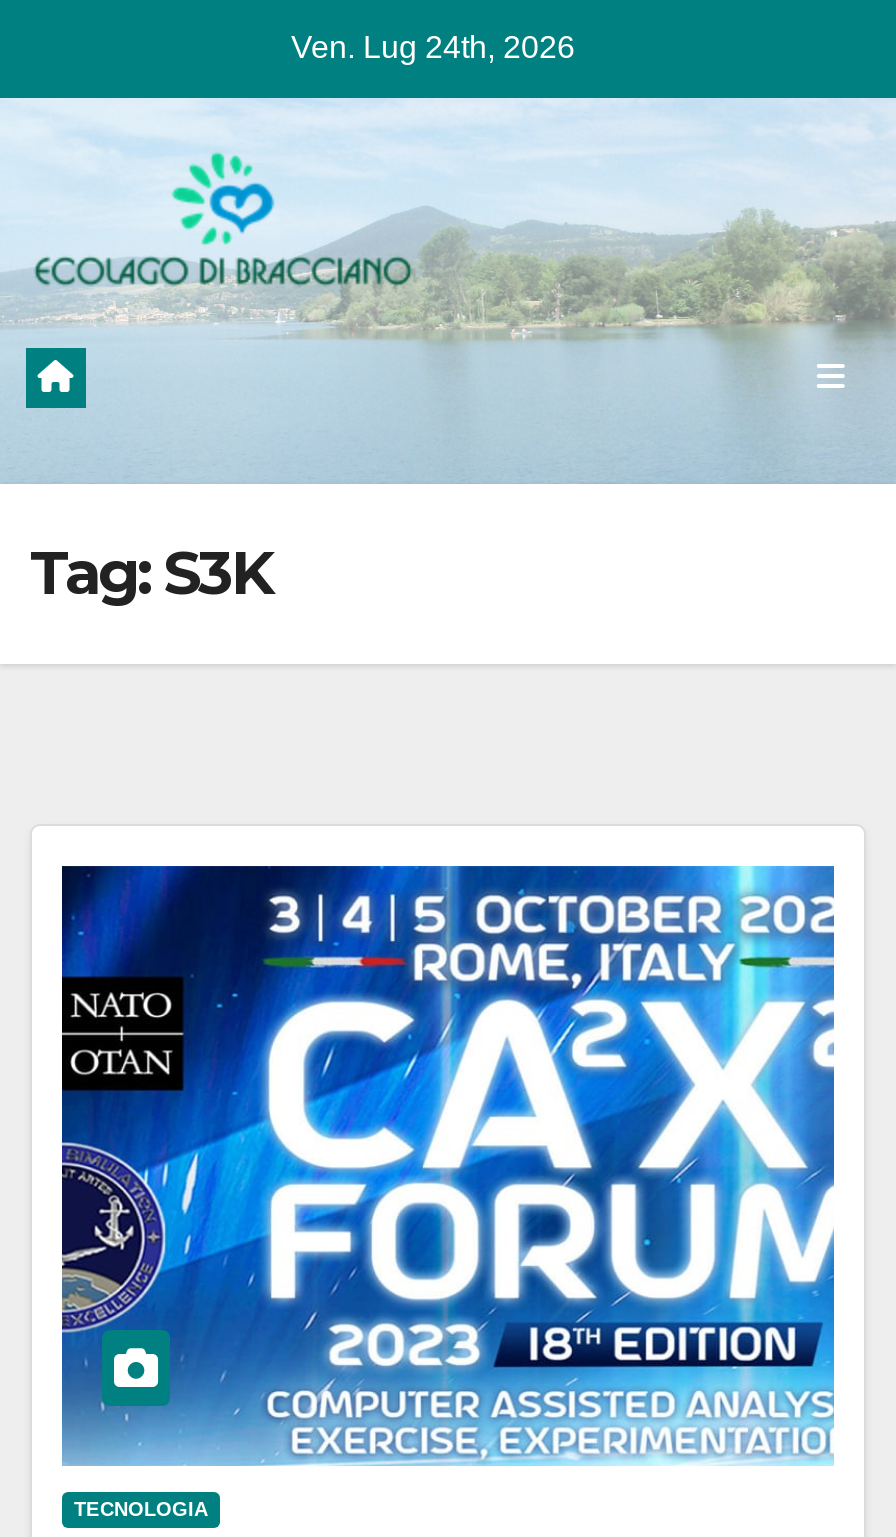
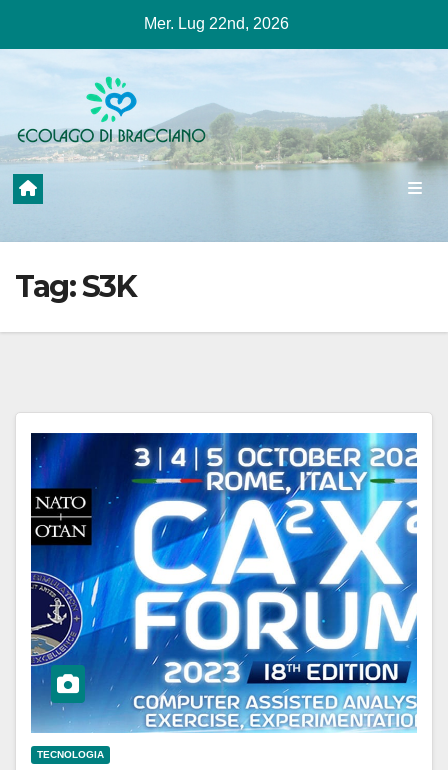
[291,30,575,64] Ven. Lug 24th, 2026 -> [144,15,289,32] Mer. Lug 22nd, 2026

